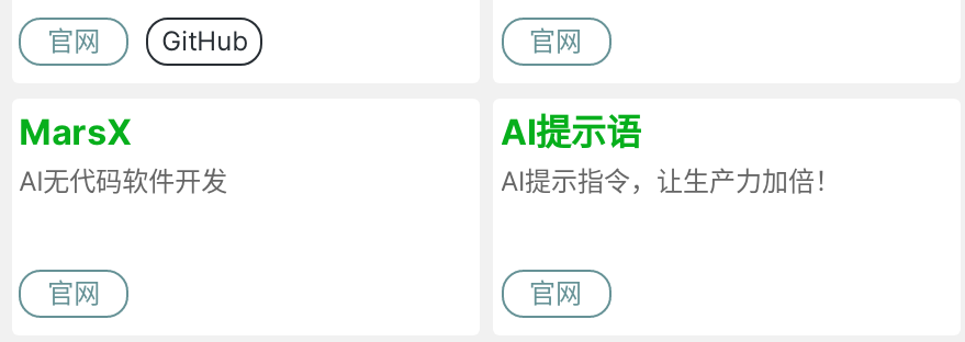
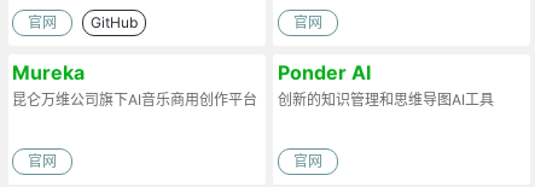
[19,110,227,198] MarsX | AI无代码软件开发 -> [12,60,257,109] Mureka | 昆仑万维公司旗下AI音乐商用创作平台
[501,110,841,198] AI提示语 | AI提示指令，让生产力加倍！ -> [277,60,493,109] Ponder AI | 创新的知识管理和思维导图AI工具

